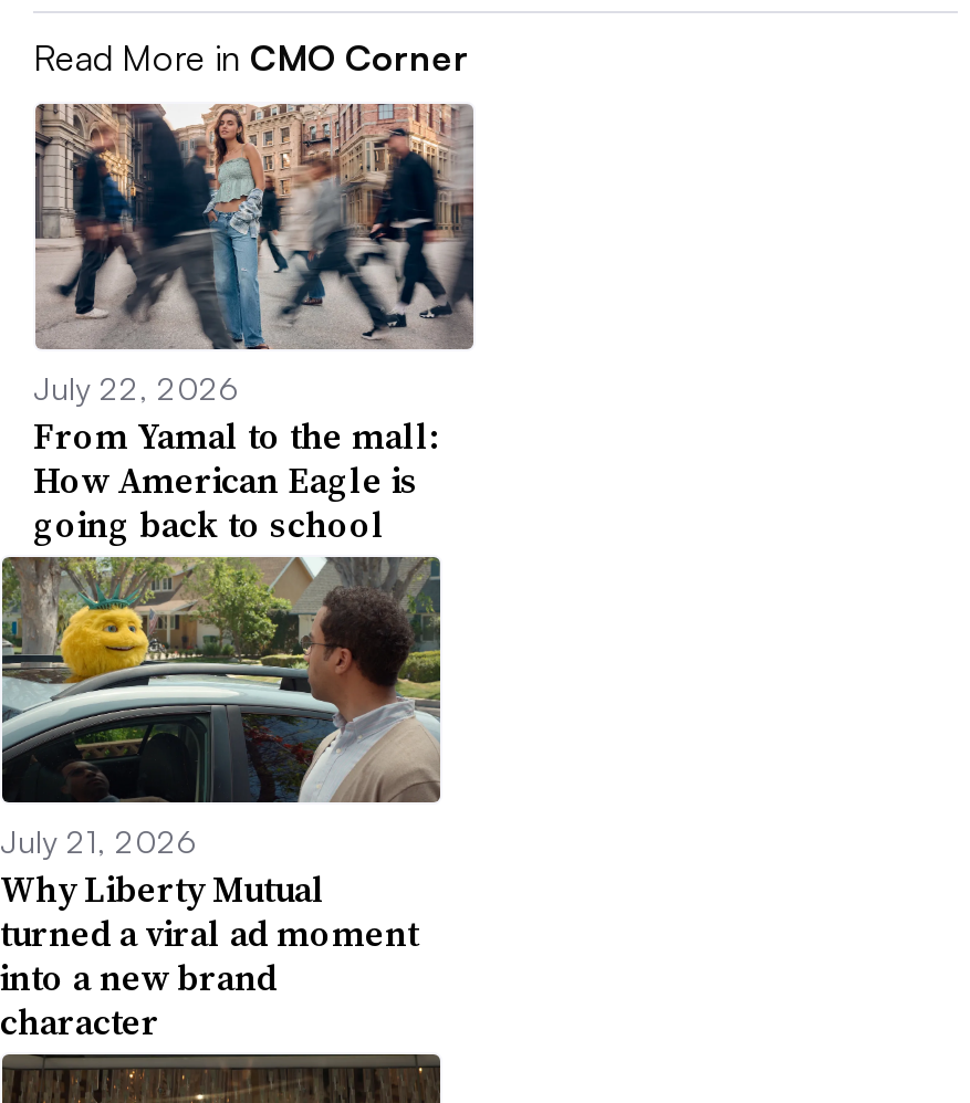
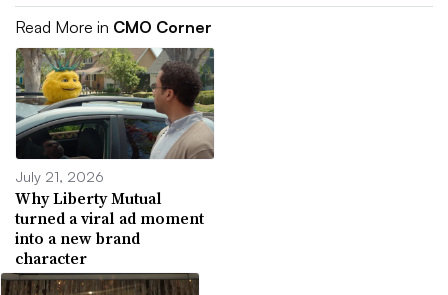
[33,104,476,548] [image] | July 22, 2026 | From Yamal to the mall: | How American Eagle is | going back to school -> none
moved [7,559,442,805] -> [16,48,215,159]: [image]

